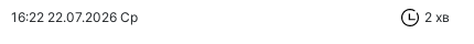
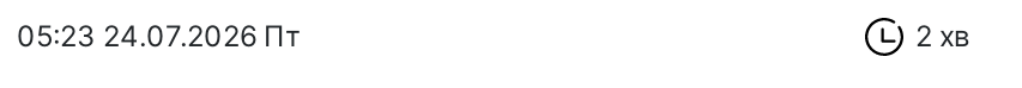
[11,9,138,25] 16:22 22.07.2026 Ср -> [17,18,300,53] 05:23 24.07.2026 Пт

